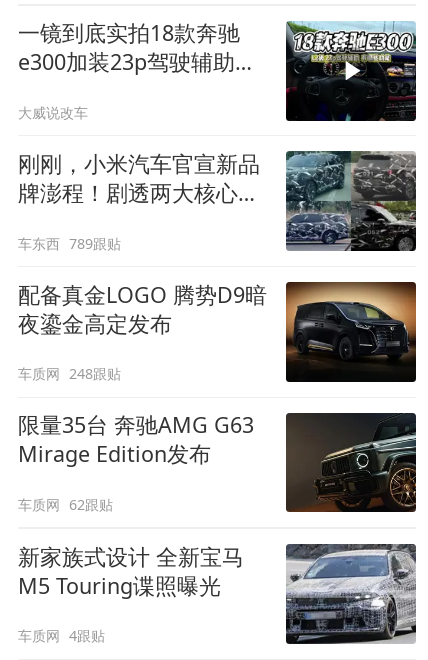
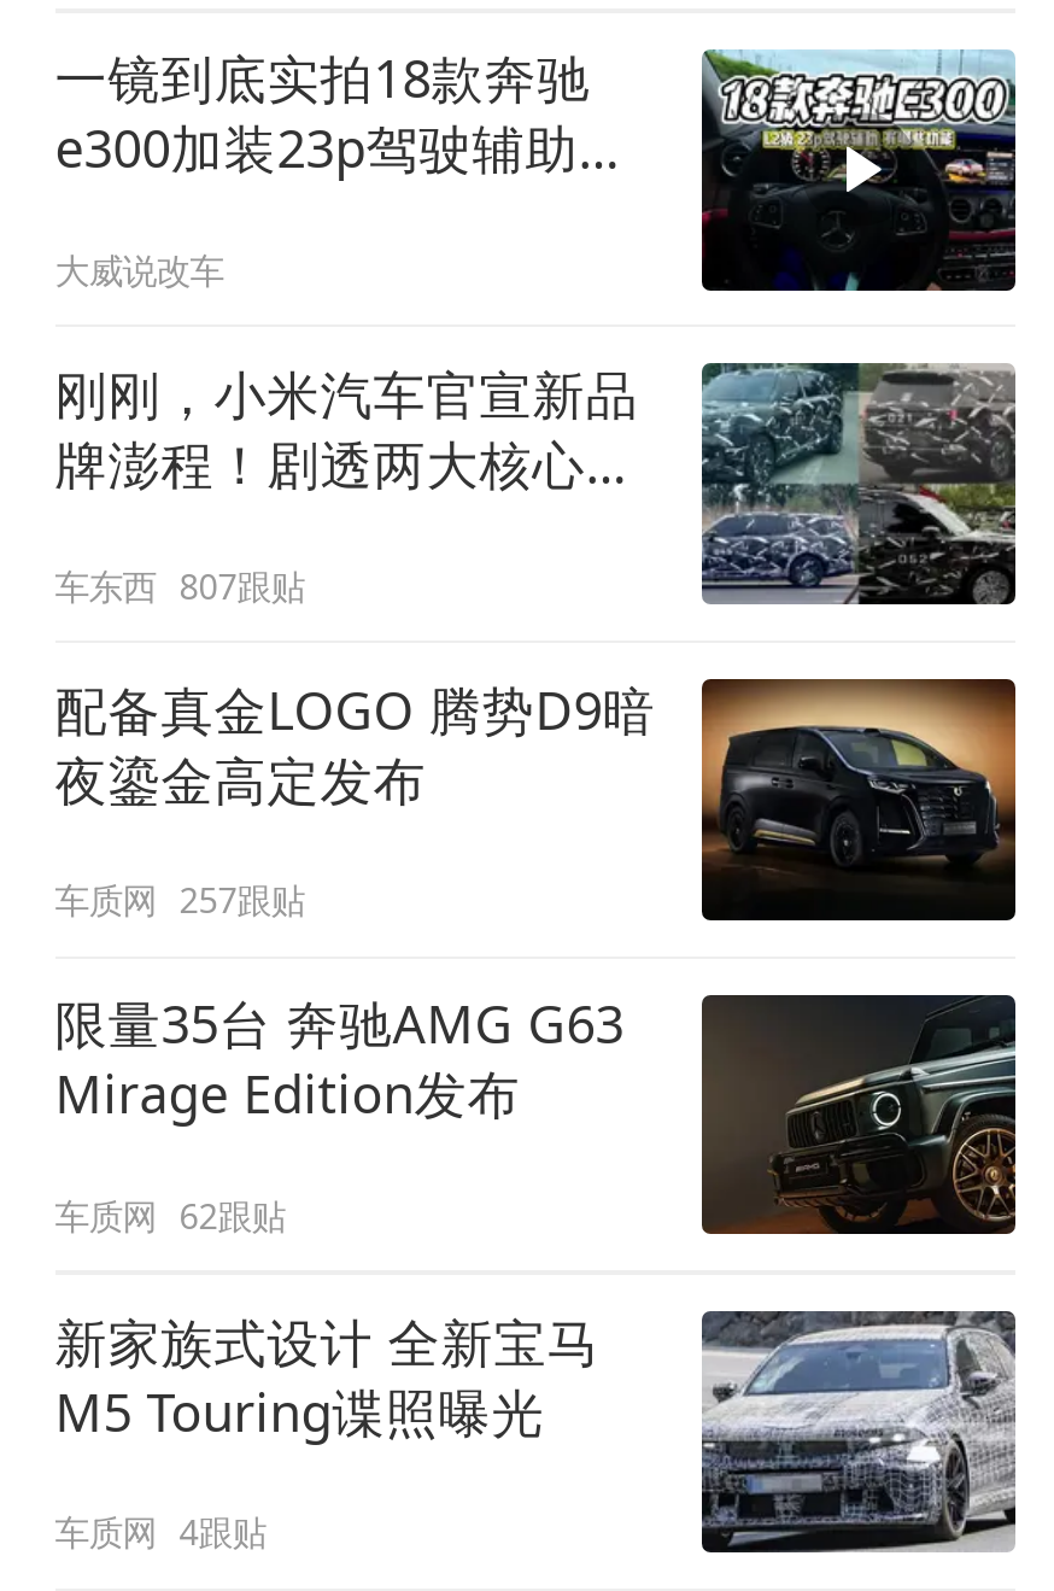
[18,233,121,252] 车东西 789跟贴 -> [55,562,305,608] 车东西 807跟贴
[18,364,121,383] 车质网 248跟贴 -> [55,877,305,923] 车质网 257跟贴

